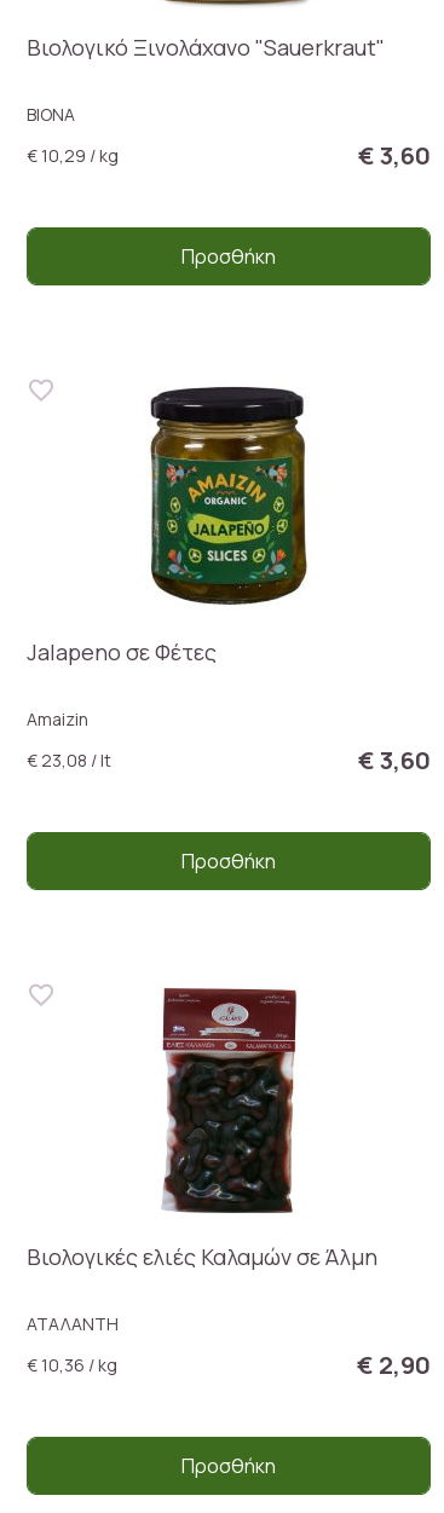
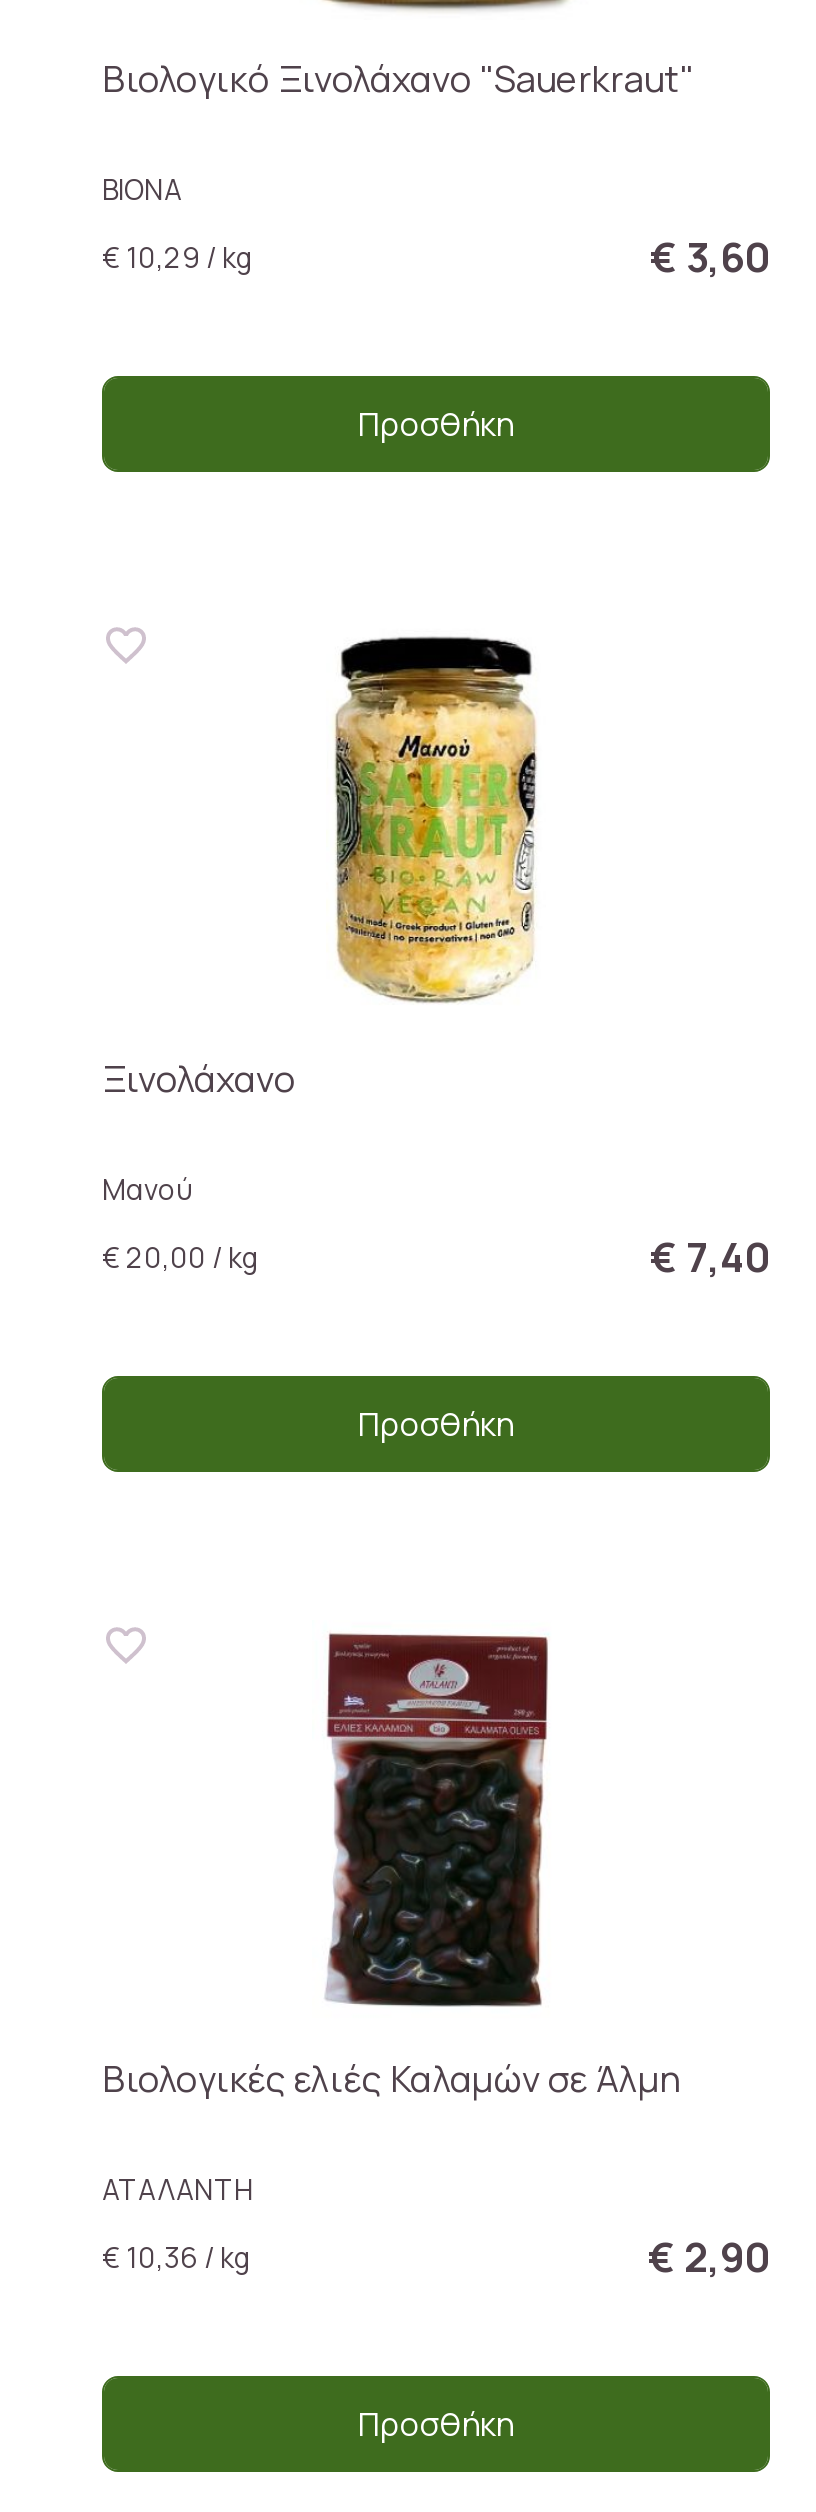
[27,386,309,666] [image] | Jalapeno σε Φέτες -> [102,636,566,1102] [image] | Ξινολάχανο
[27,708,88,730] Amaizin -> [102,1170,192,1208] Μανού
[27,744,431,776] € 23,08 / lt | € 3,60 -> [102,1230,770,1284] € 20,00 / kg | € 7,40

